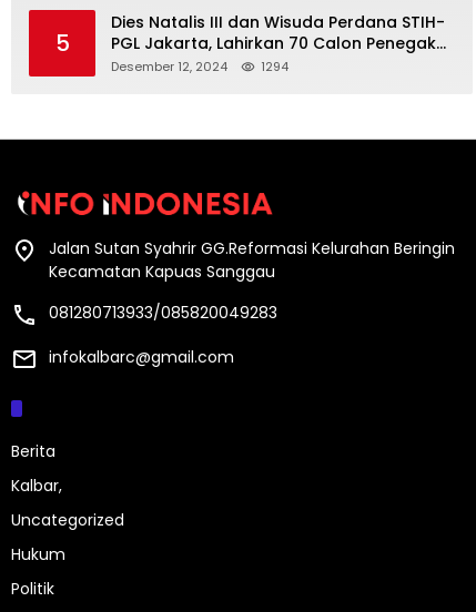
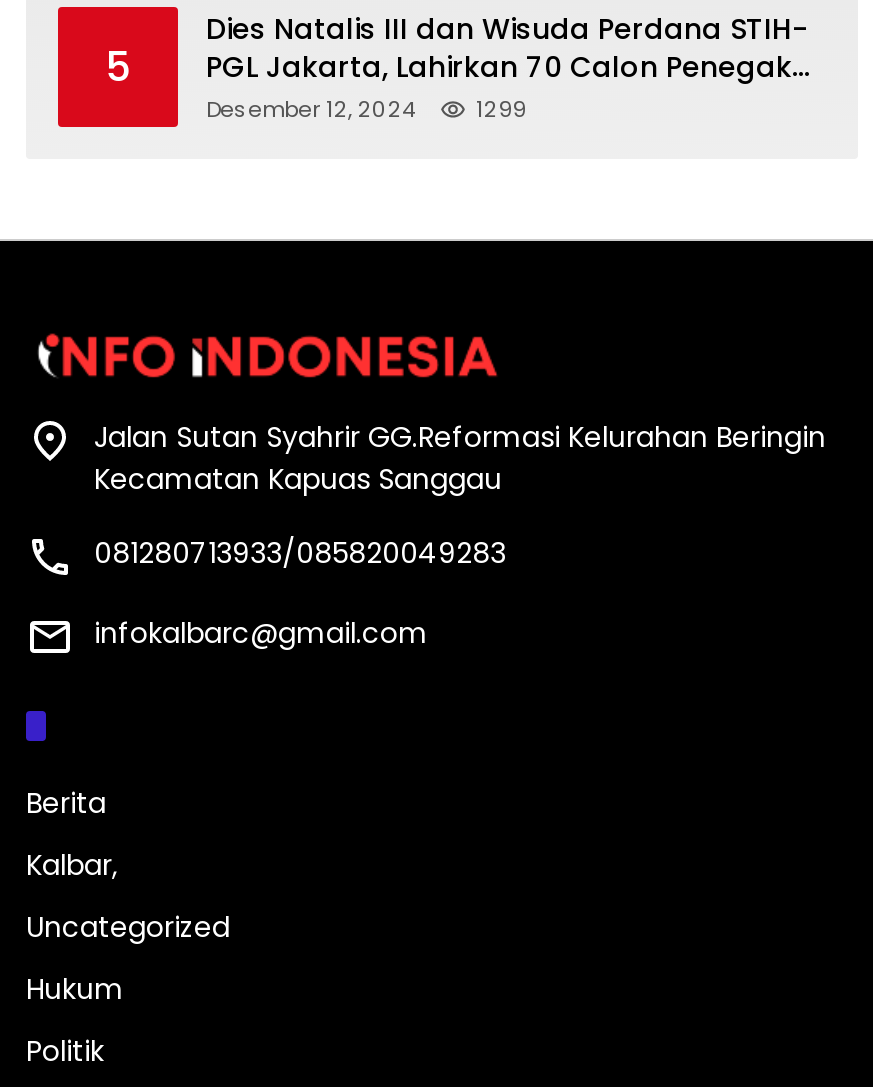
[261,57,288,75] 1294 -> [476,92,526,124] 1299

